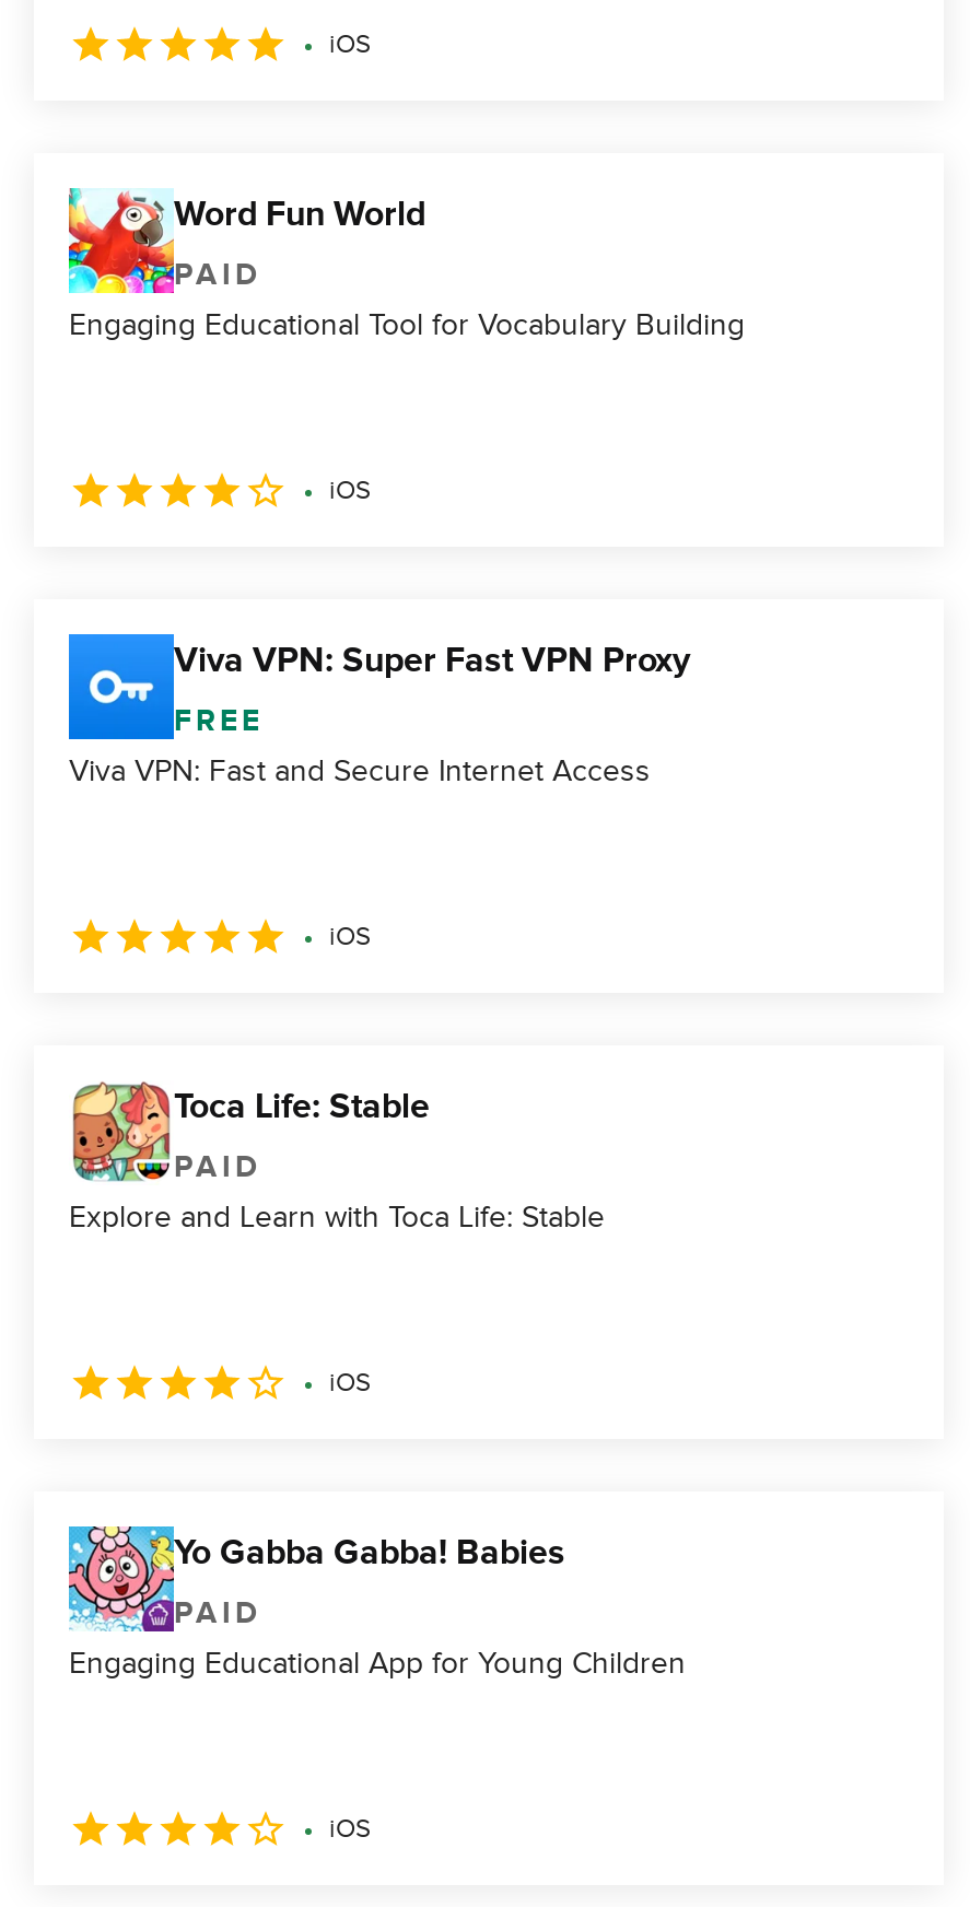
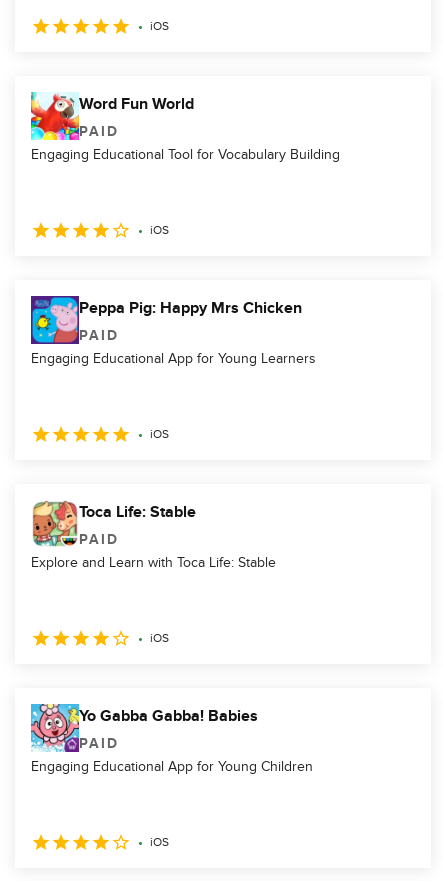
[67,632,690,789] [image] | Viva VPN: Super Fast VPN Proxy | FREE | Viva VPN: Fast and Secure Internet Access -> [30,295,316,367] [image] | Peppa Pig: Happy Mrs Chicken | PAID | Engaging Educational App for Young Learners

